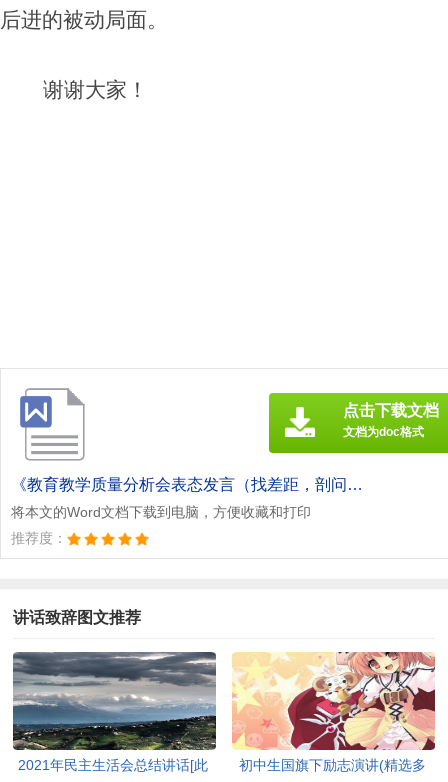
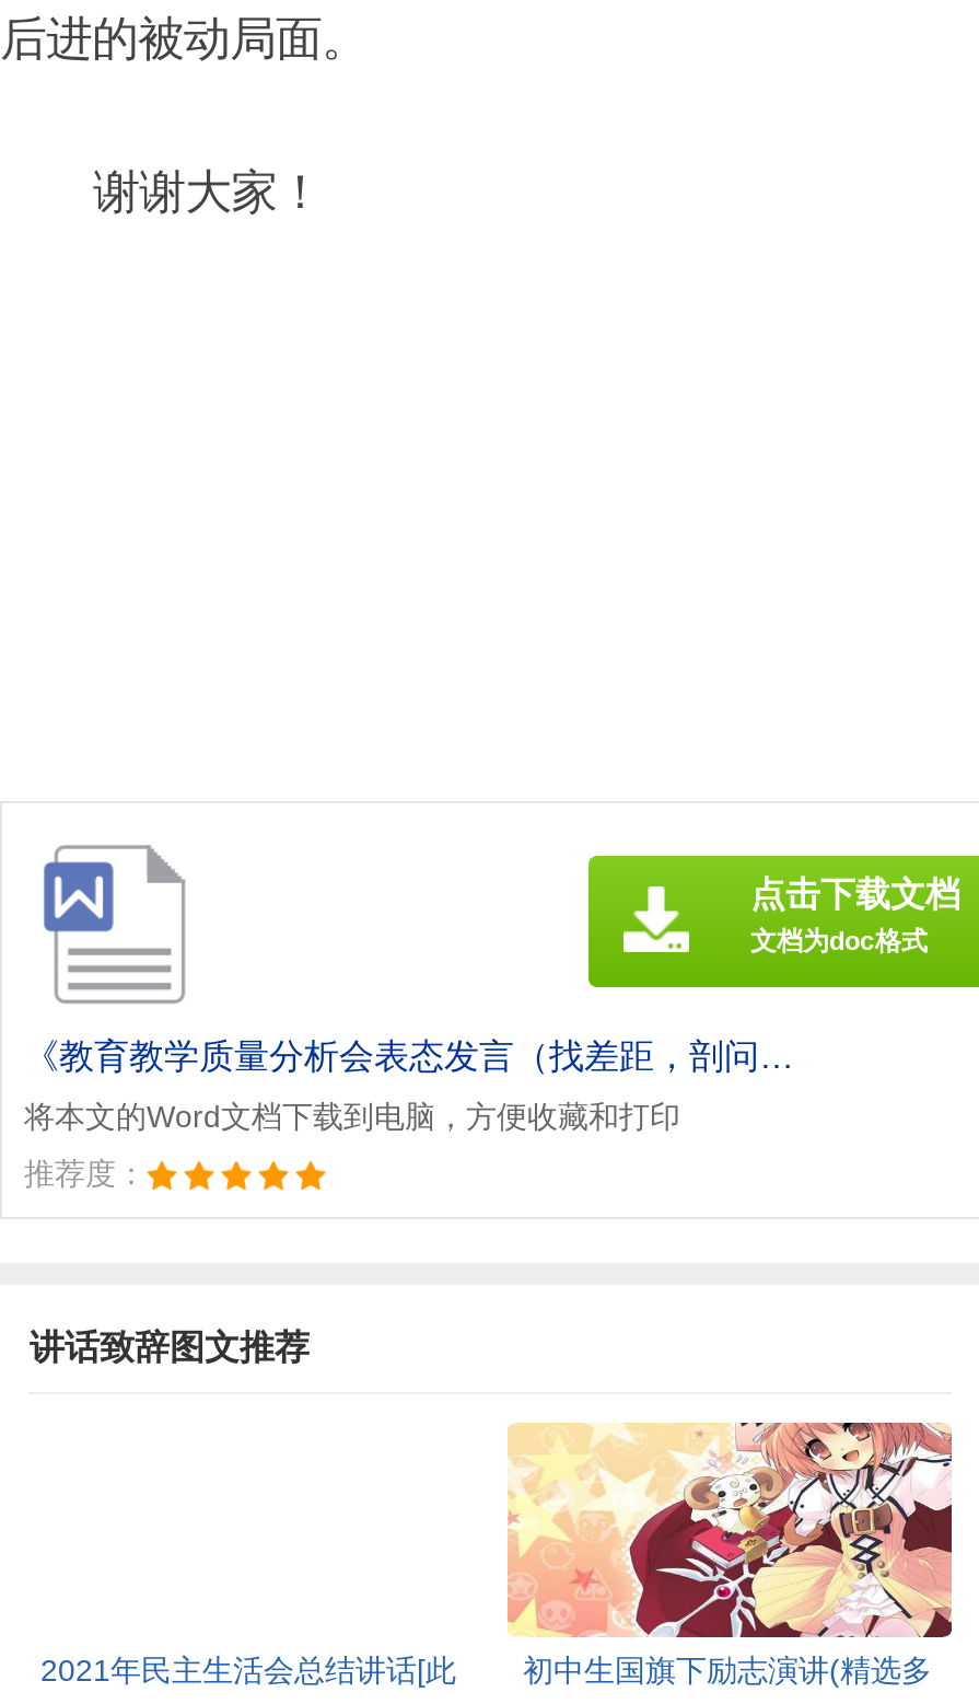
[12,651,217,751] [image] -> none

